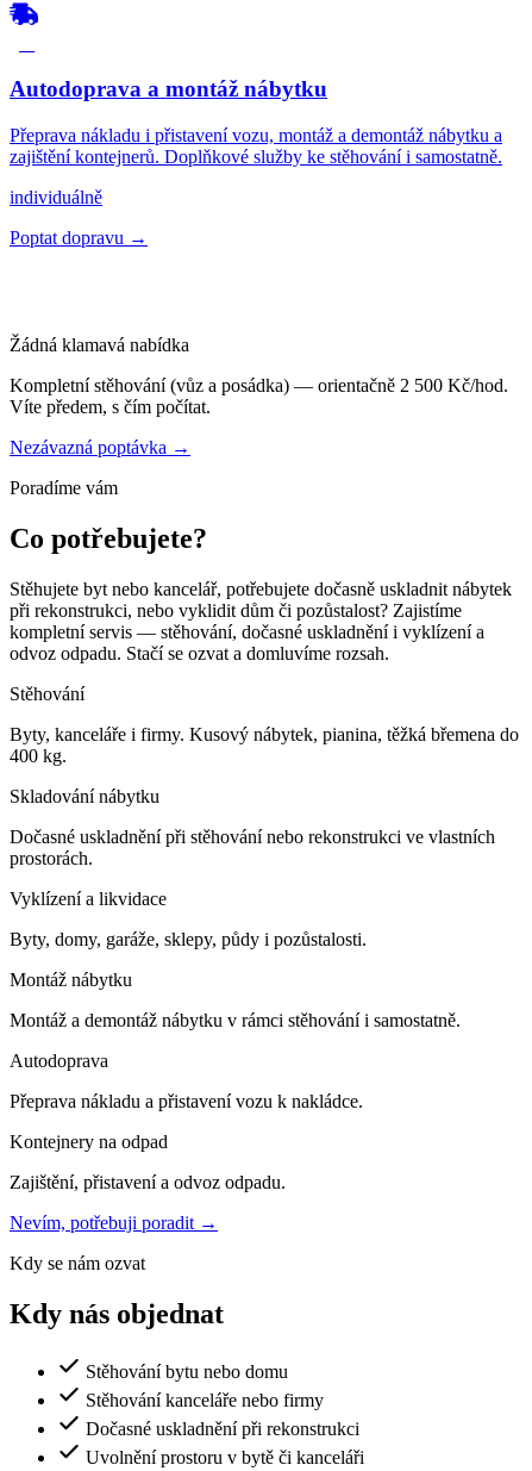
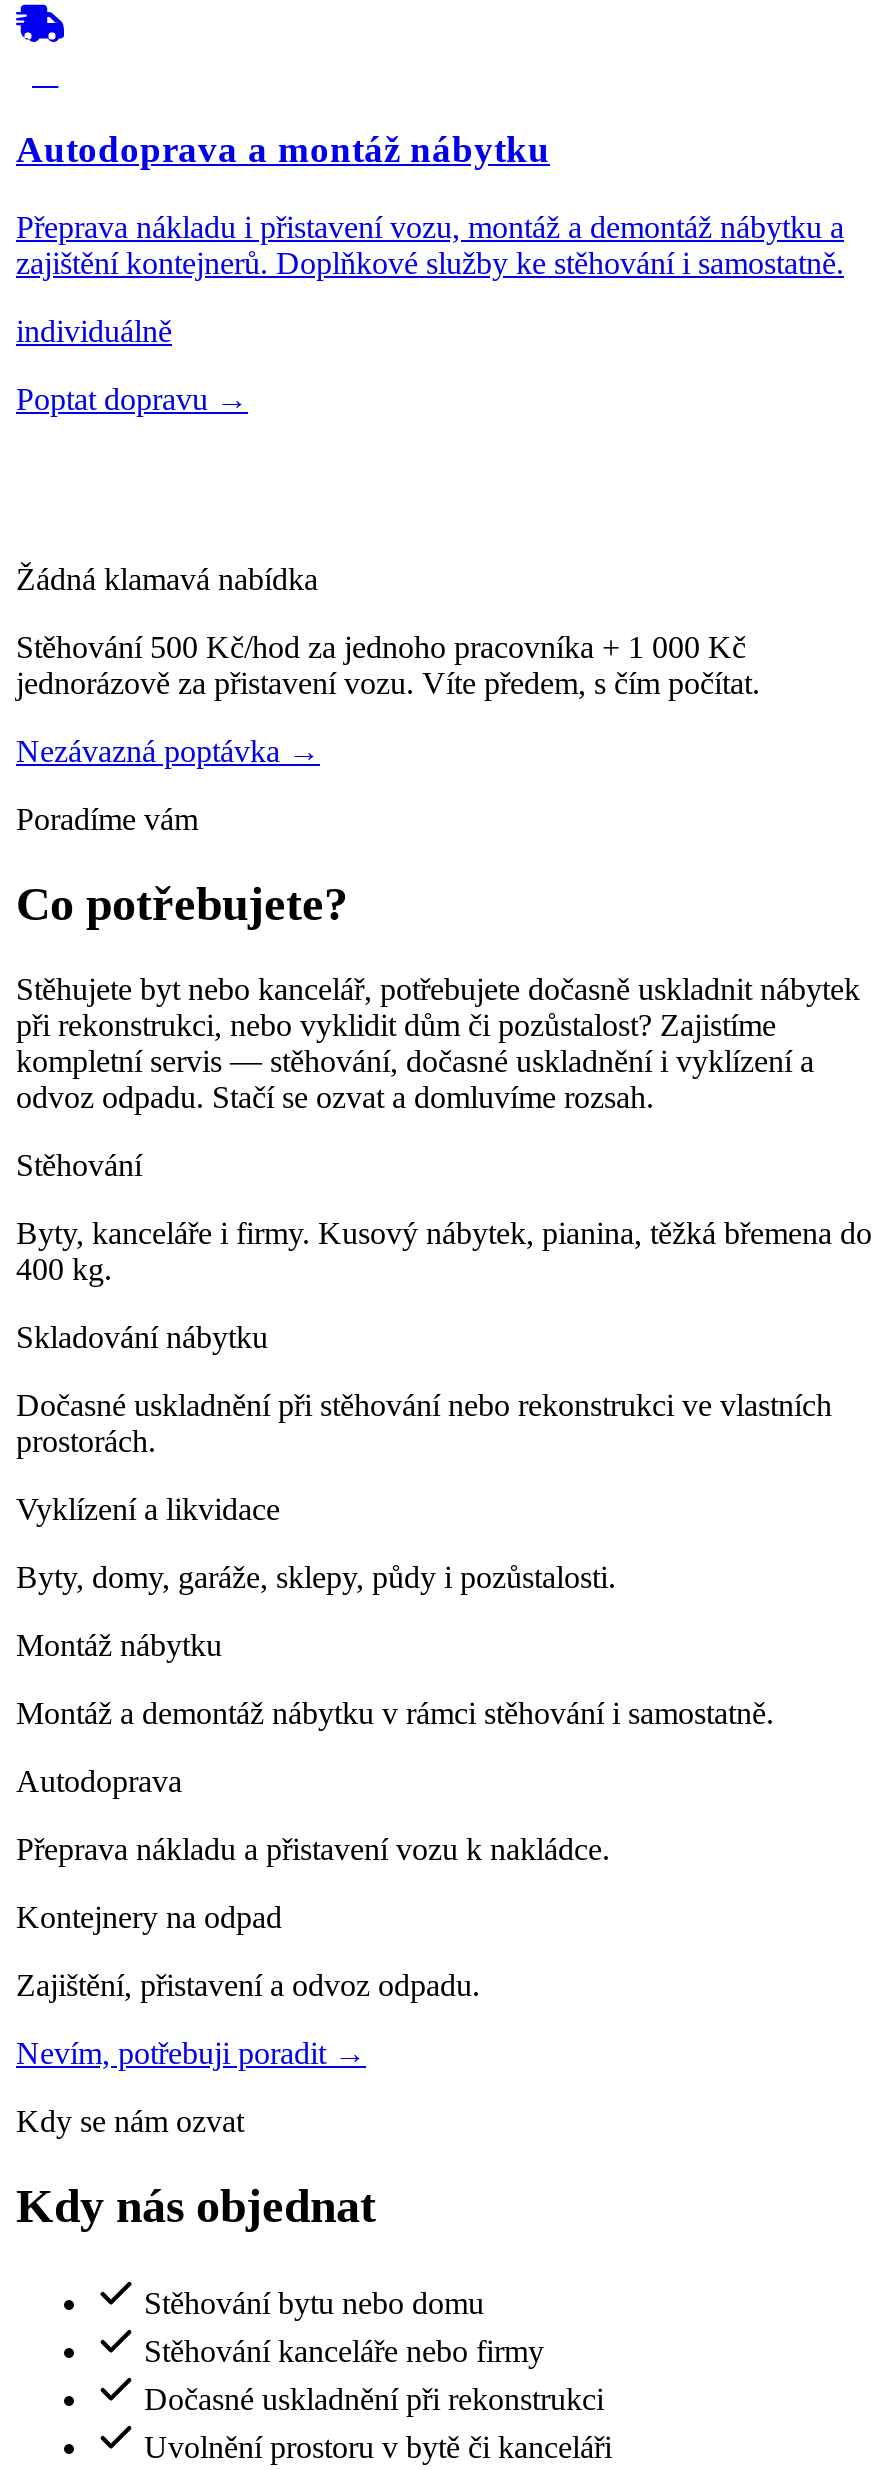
[10,375,508,417] Kompletní stěhování (vůz a posádka) — orientačně 2 500 Kč/hod. | Víte předem, s čím počítat. -> [16,630,760,700] Stěhování 500 Kč/hod za jednoho pracovníka + 1 000 Kč | jednorázově za přistavení vozu. Víte předem, s čím počítat.

